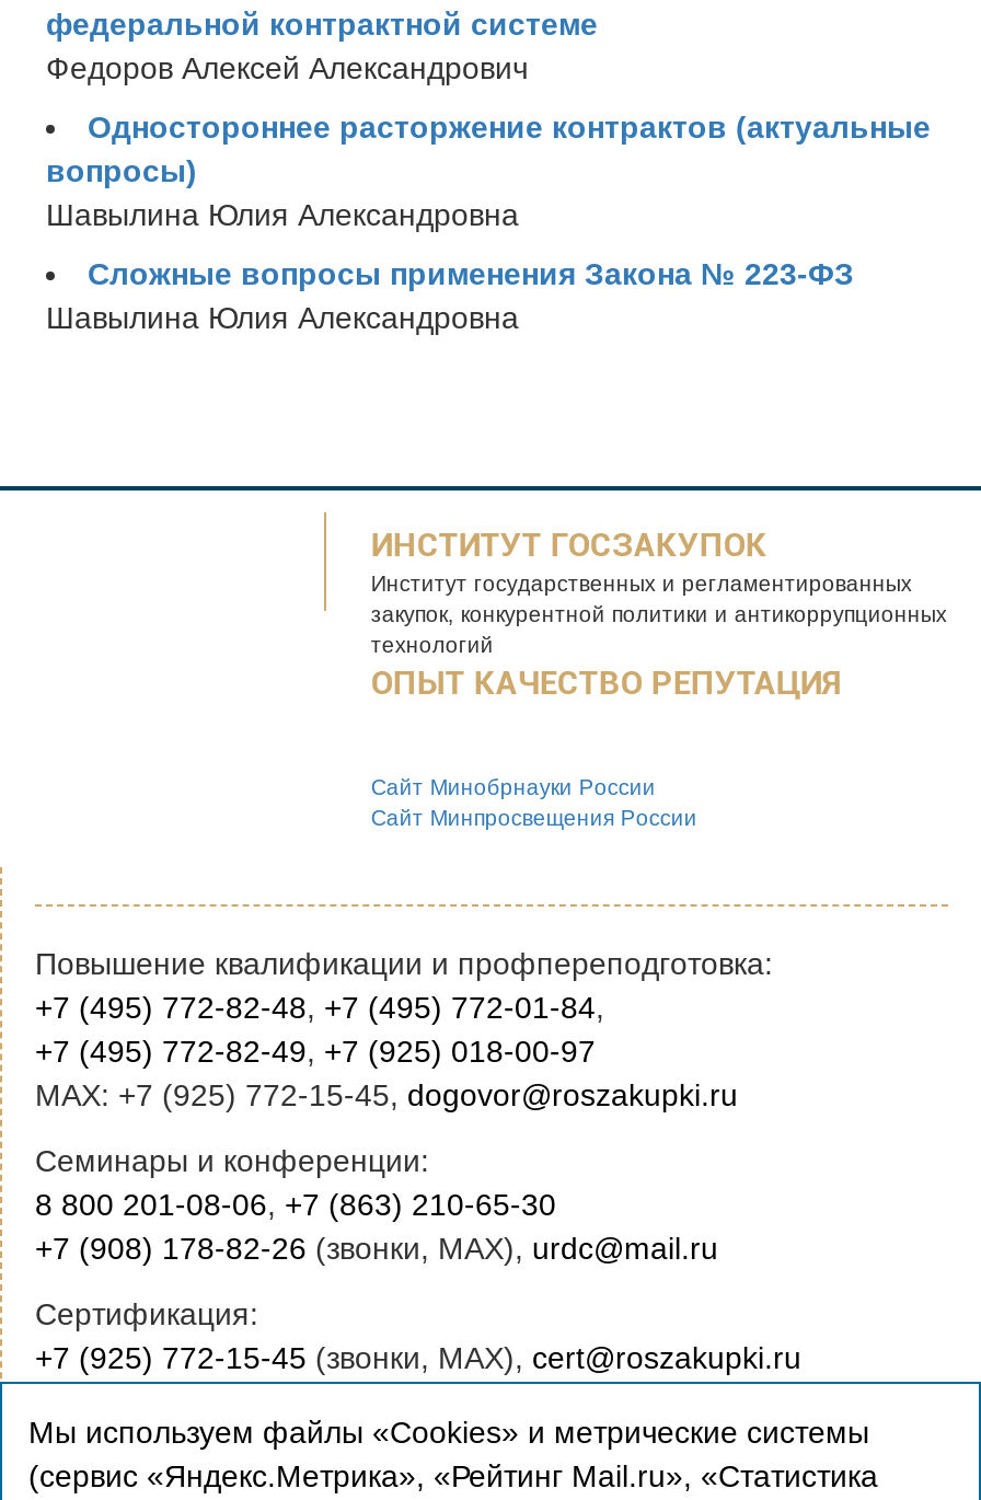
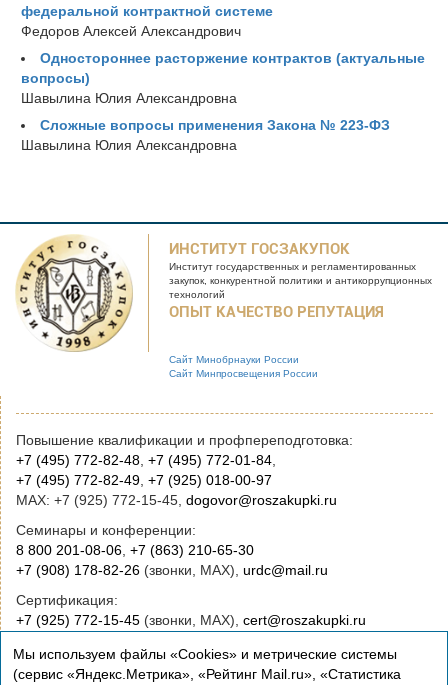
none -> [15,234,134,353] [image]

